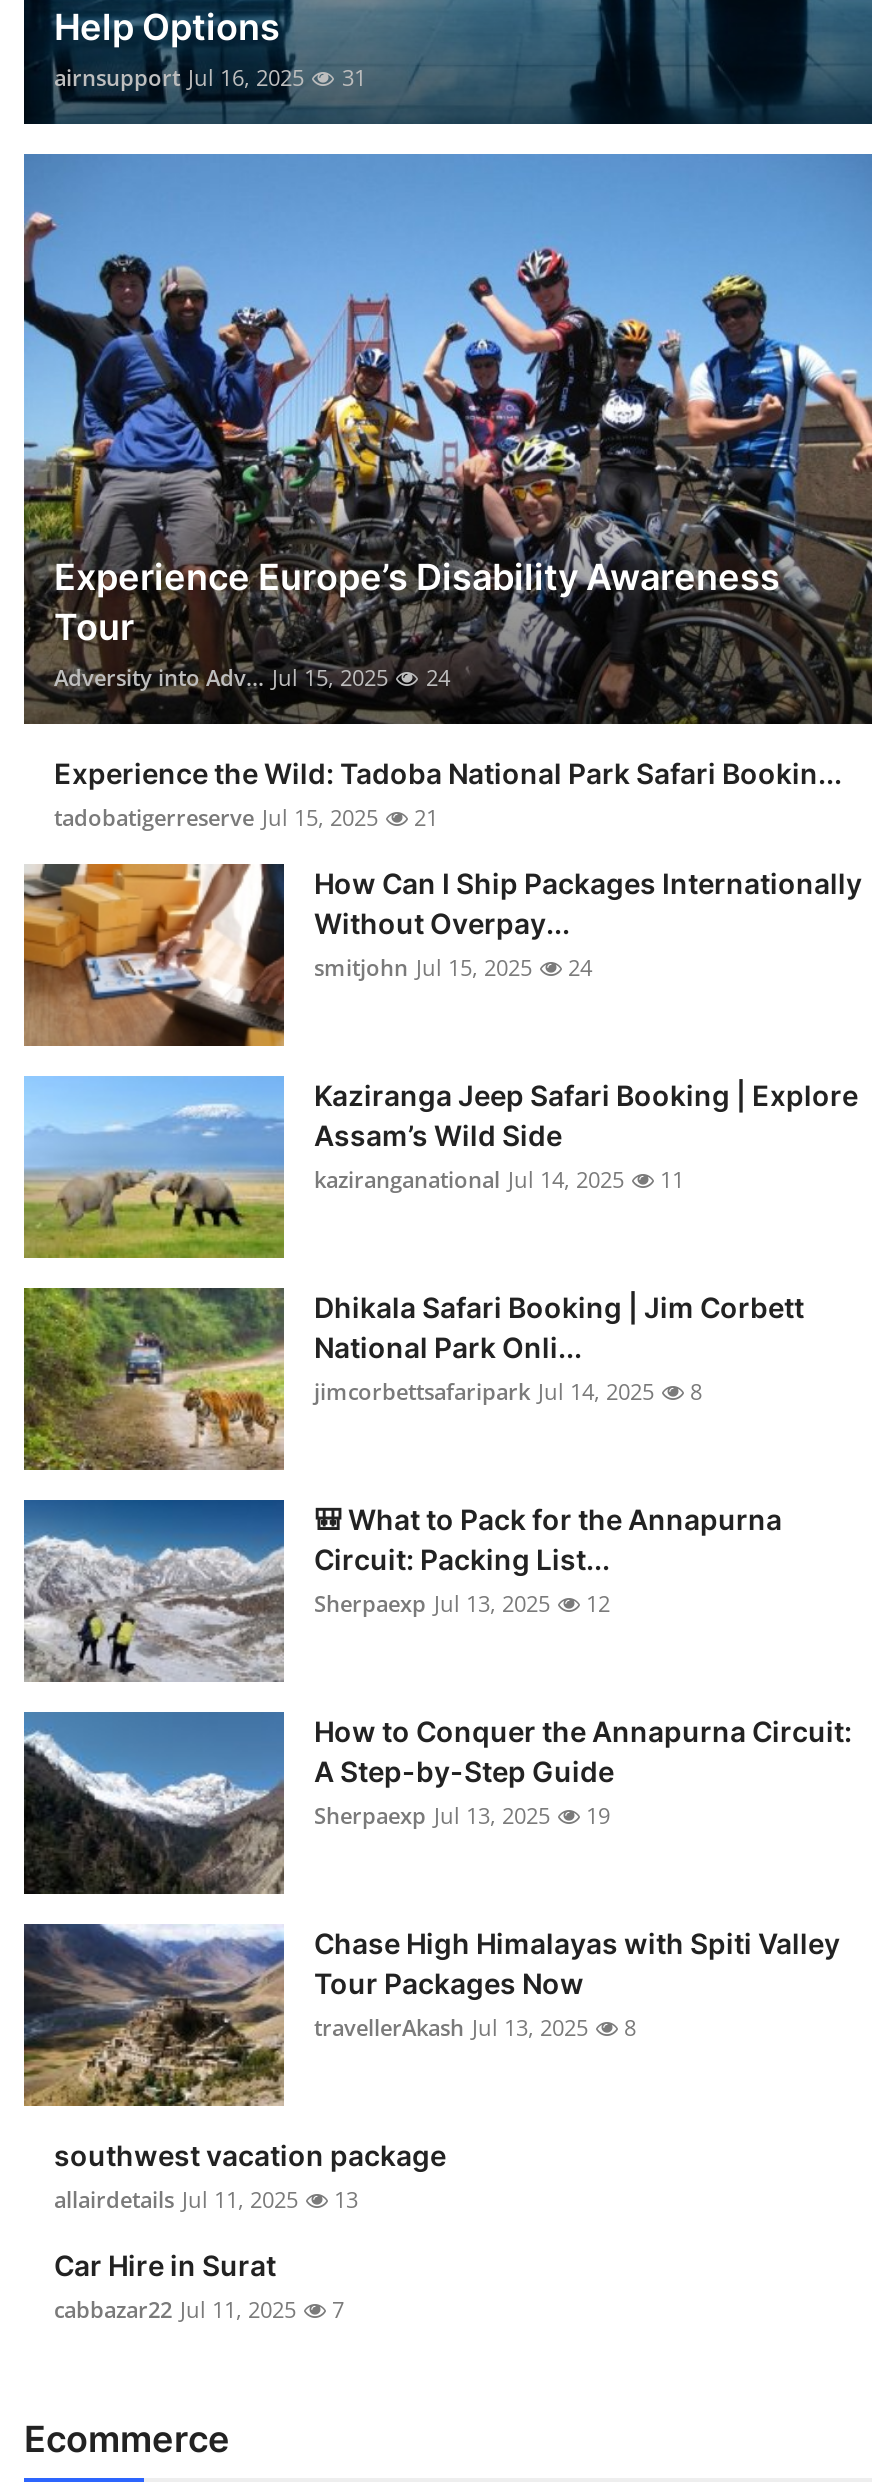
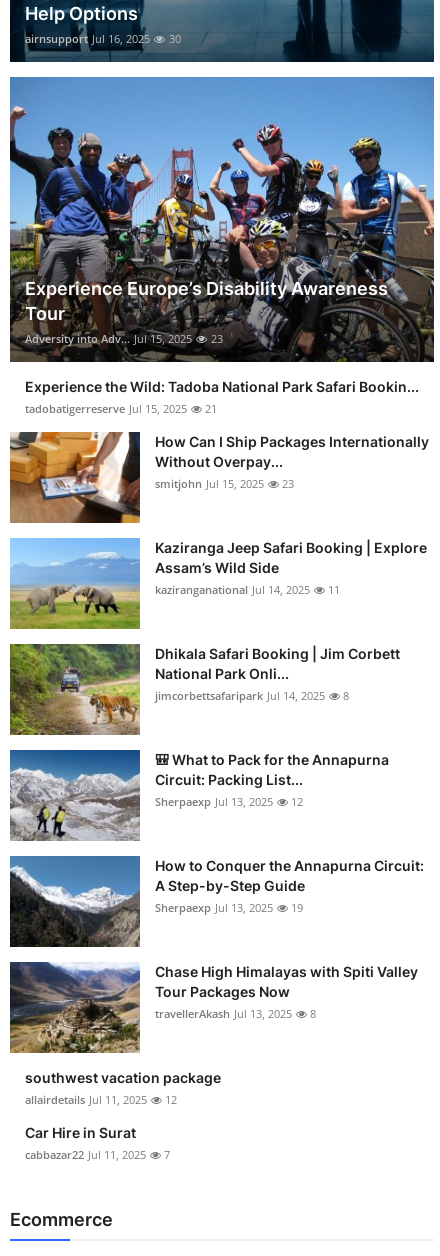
[54,62,366,92] airnsupport Jul 16, 2025 31 -> [25,31,181,46] airnsupport Jul 16, 2025 30
[54,662,450,692] Adversity into Adv... Jul 15, 2025 24 -> [25,331,223,346] Adversity into Adv... Jul 15, 2025 23
[314,952,592,982] smitjohn Jul 15, 2025 24 -> [155,476,294,491] smitjohn Jul 15, 2025 23
[54,2184,358,2214] allairdetails Jul 11, 2025 13 -> [25,1092,177,1107] allairdetails Jul 11, 2025 12

